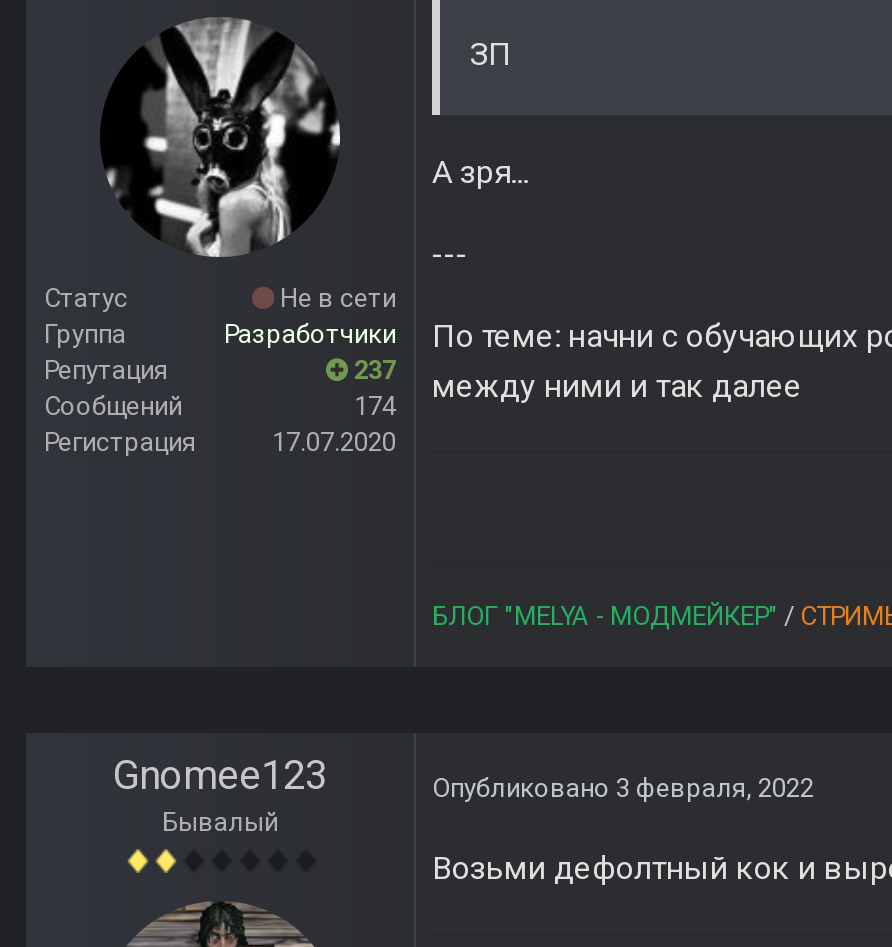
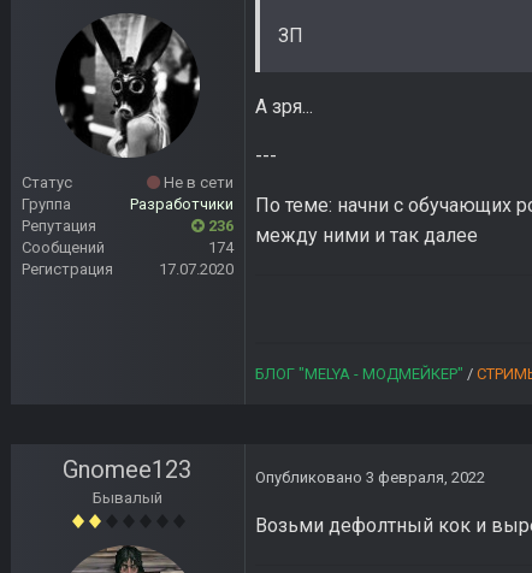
[348,355,802,405] 237 между ними и так далее -> [205,217,478,247] 236 между ними и так далее

